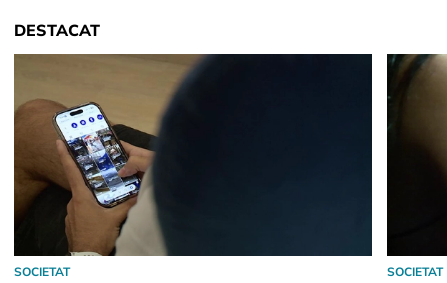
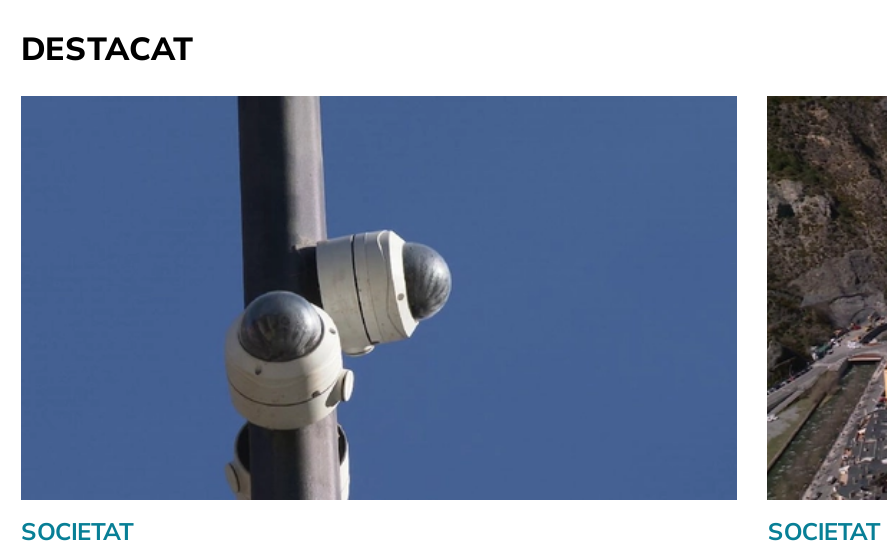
[13,53,373,257] [image] -> [19,94,739,502] [image]
[387,54,444,256] [image] -> [765,96,881,502] [image]

